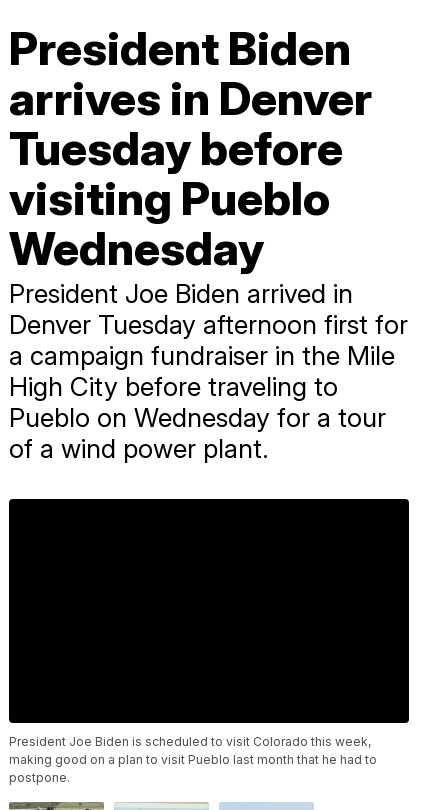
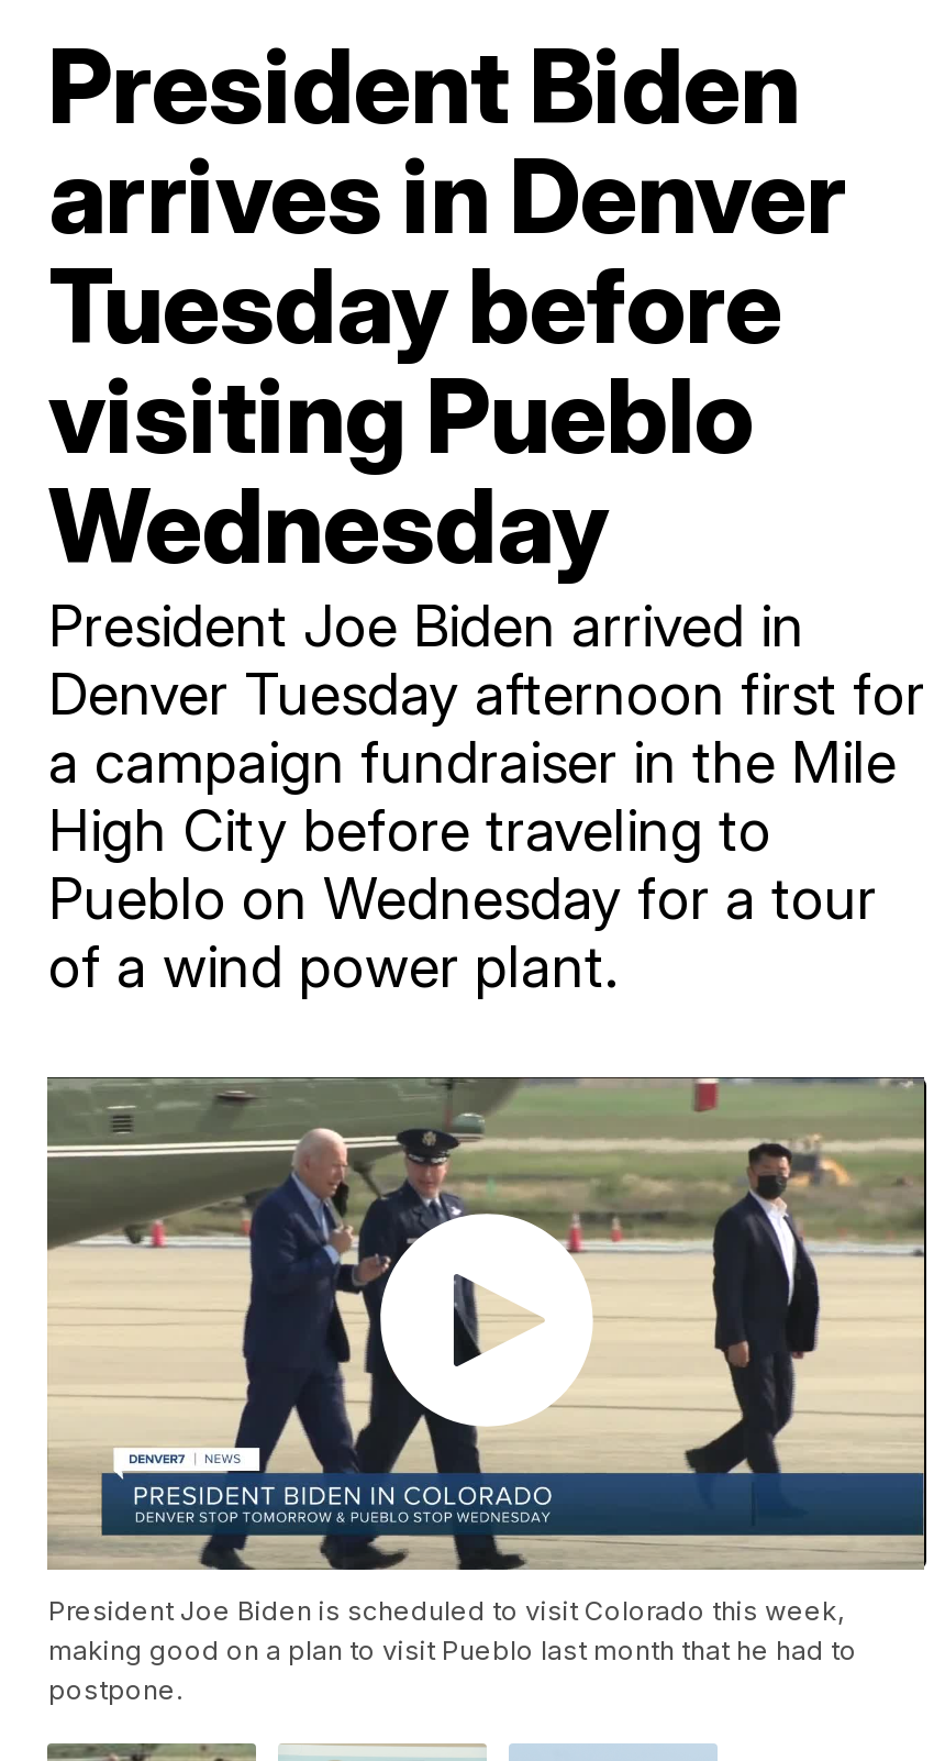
none -> [45,1075,926,1572] [image]

